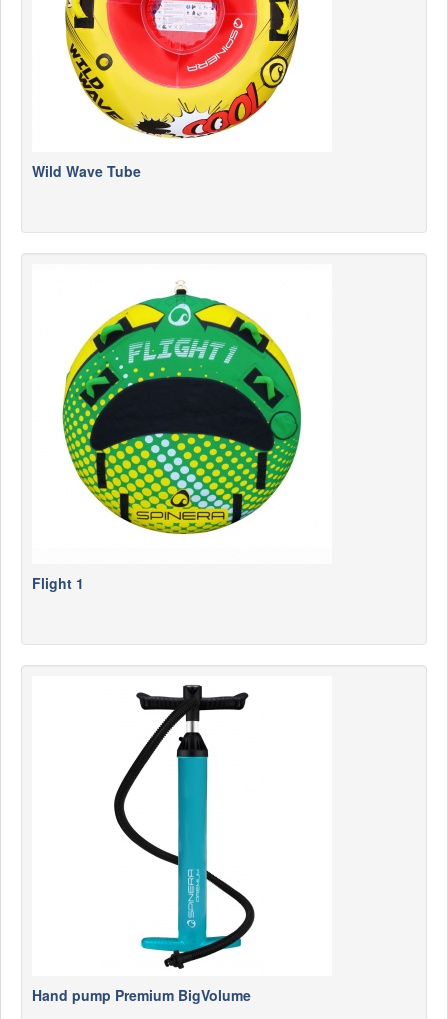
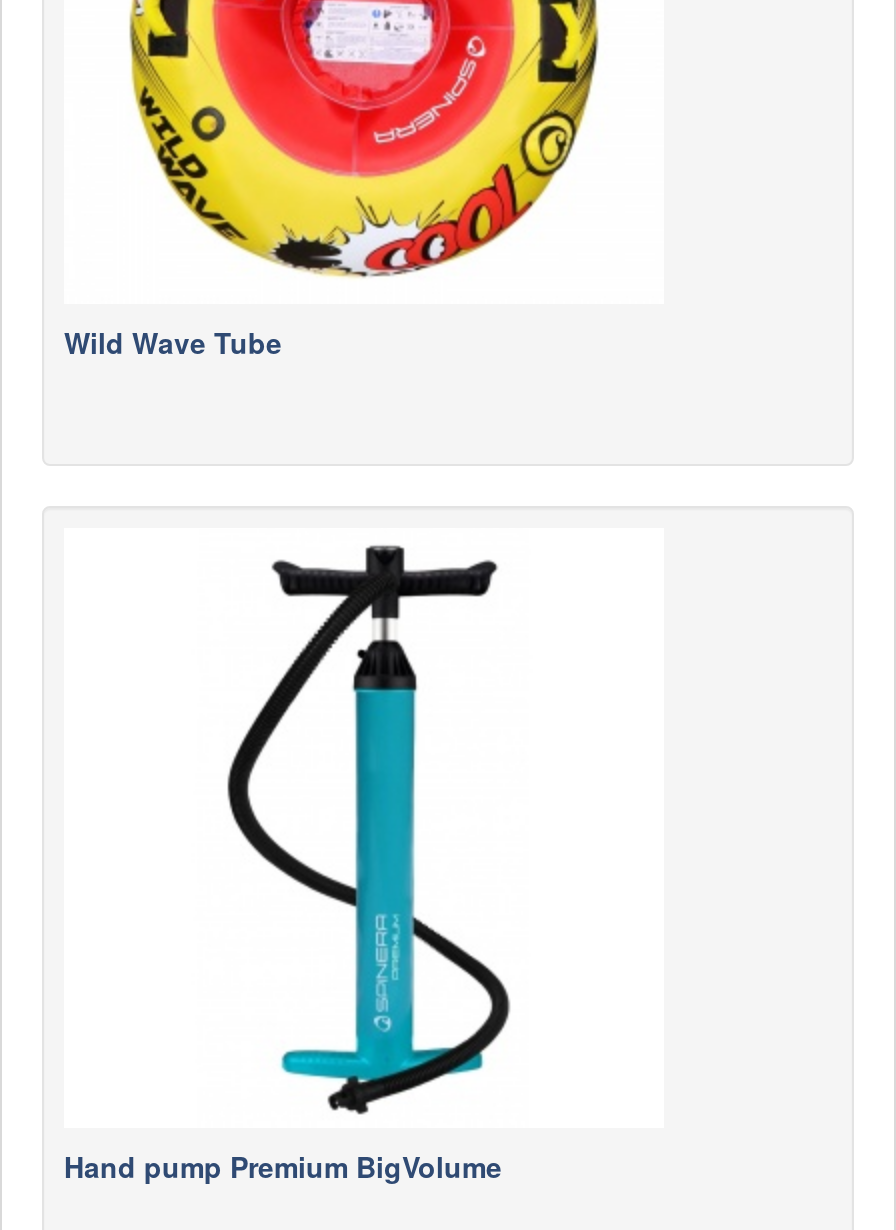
[32,273,302,593] [image] | Flight 1 -> none

